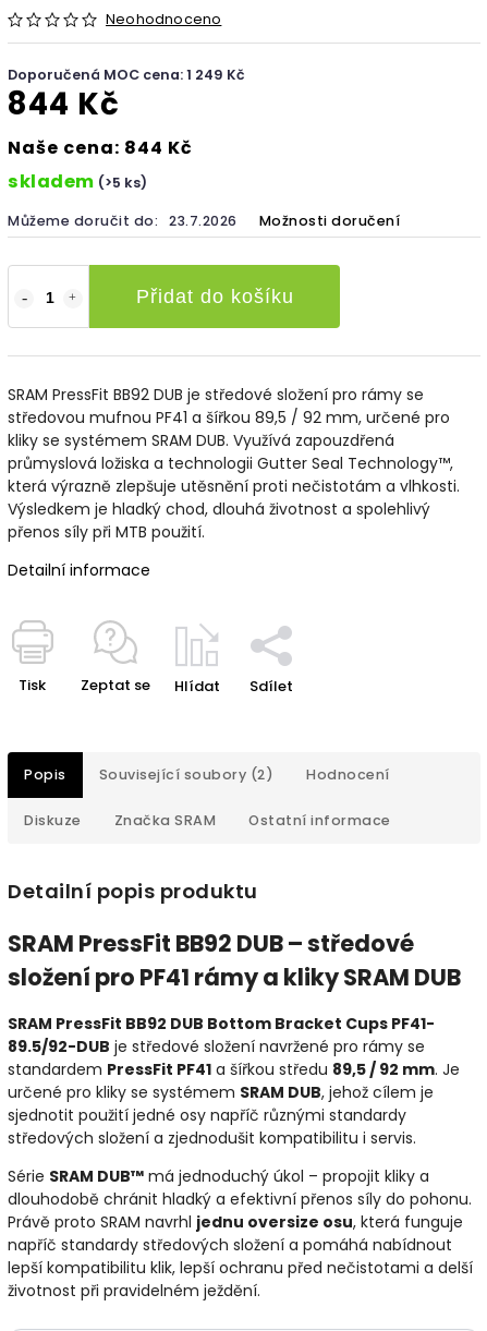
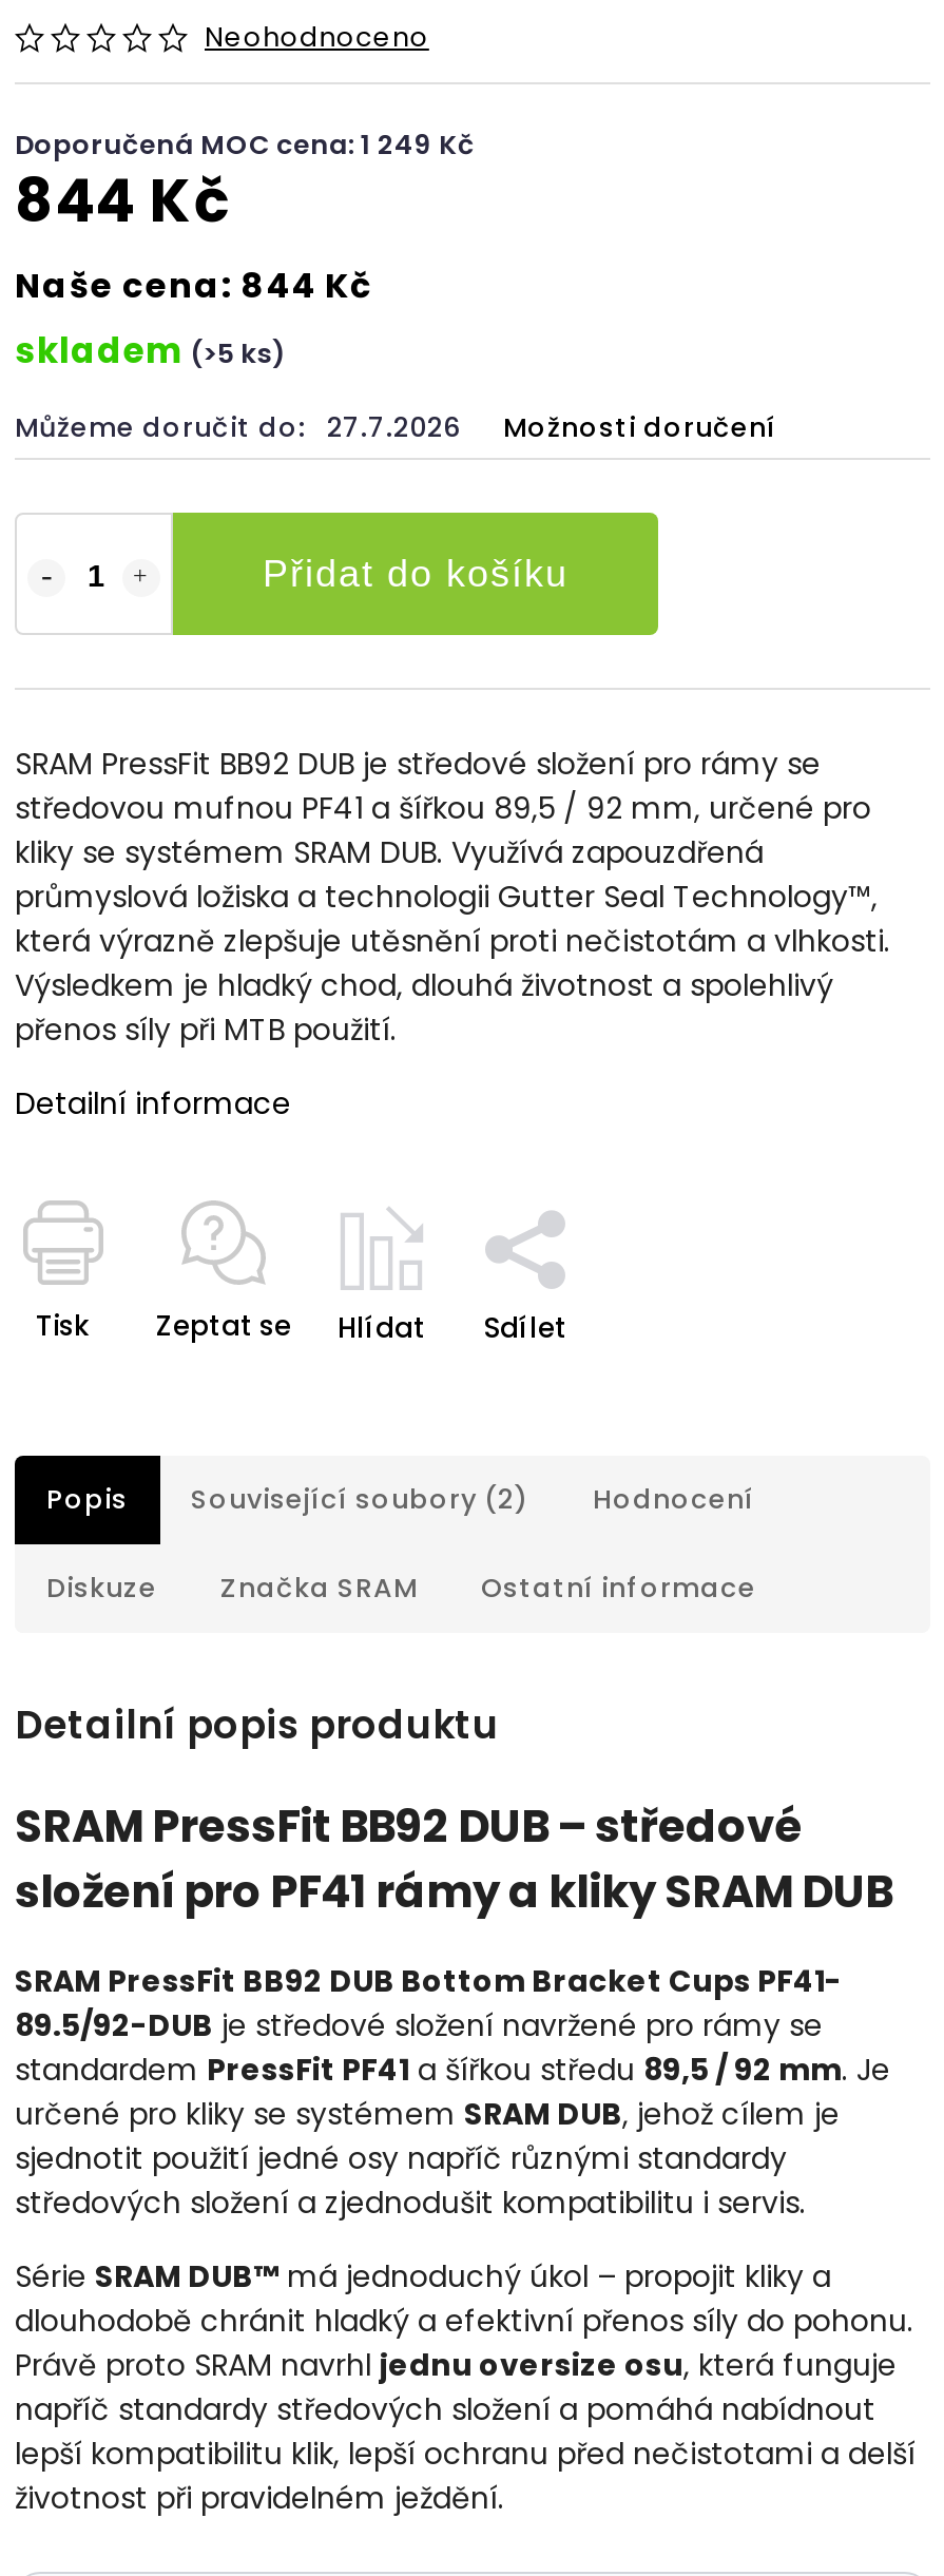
[8,212,237,230] Můžeme doručit do: 23.7.2026 -> [15,410,461,446] Můžeme doručit do: 27.7.2026

